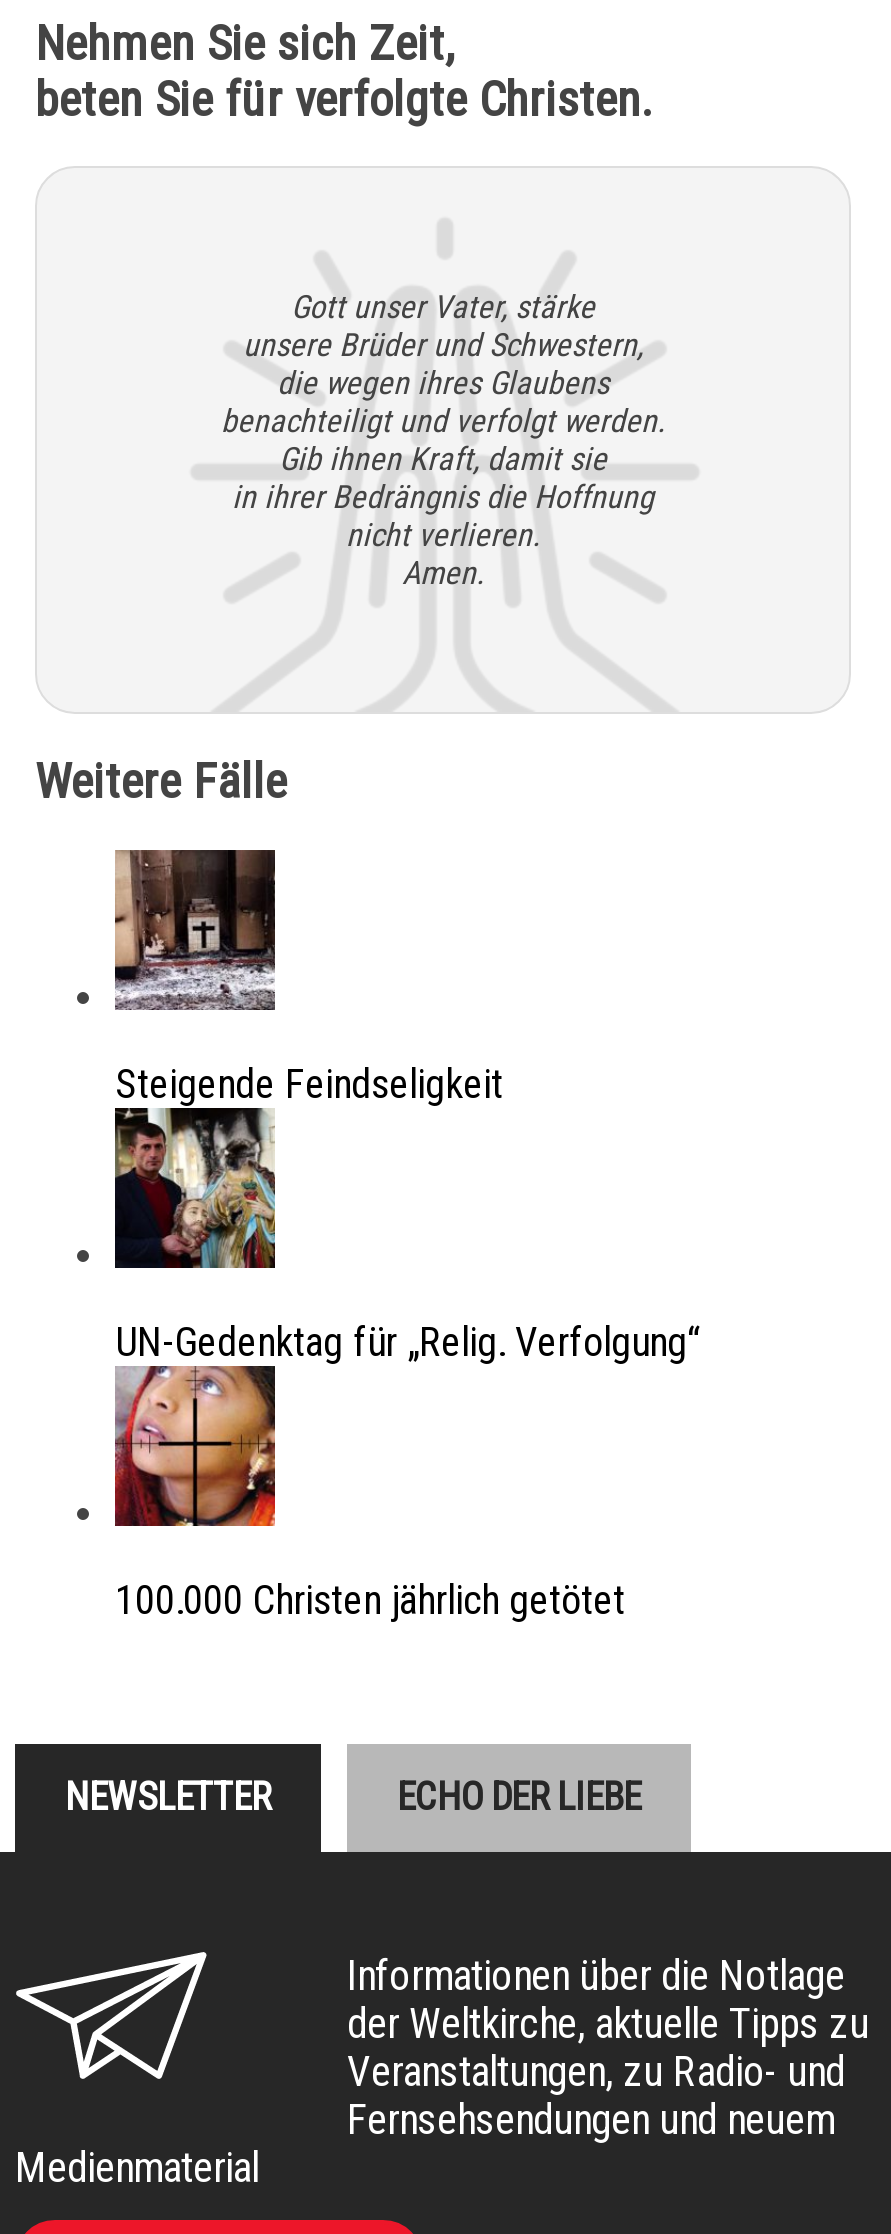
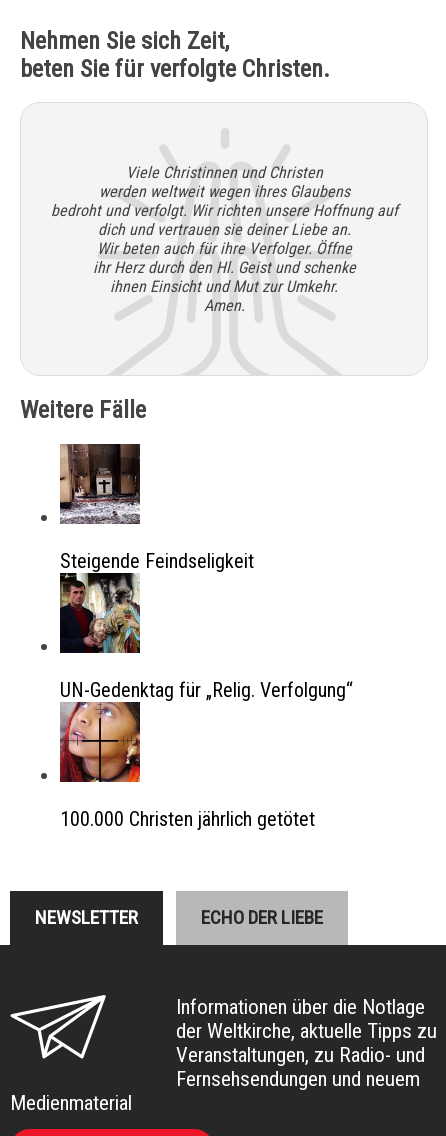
[221,289,665,555] Gott unser Vater, stärke | unsere Brüder und Schwestern, | die wegen ihres Glaubens | benachteiligt und verfolgt werden. | Gib ihnen Kraft, damit sie | in ihrer Bedrängnis die Hoffnung | nicht verlieren. -> [50,163,397,296] Viele Christinnen und Christen | werden weltweit wegen ihres Glaubens | bedroht und verfolgt. Wir richten unsere Hoffnung auf | dich und vertrauen sie deiner Liebe an. | Wir beten auch für ihre Verfolger. Öffne | ihr Herz durch den Hl. Geist und schenke | ihnen Einsicht und Mut zur Umkehr.

